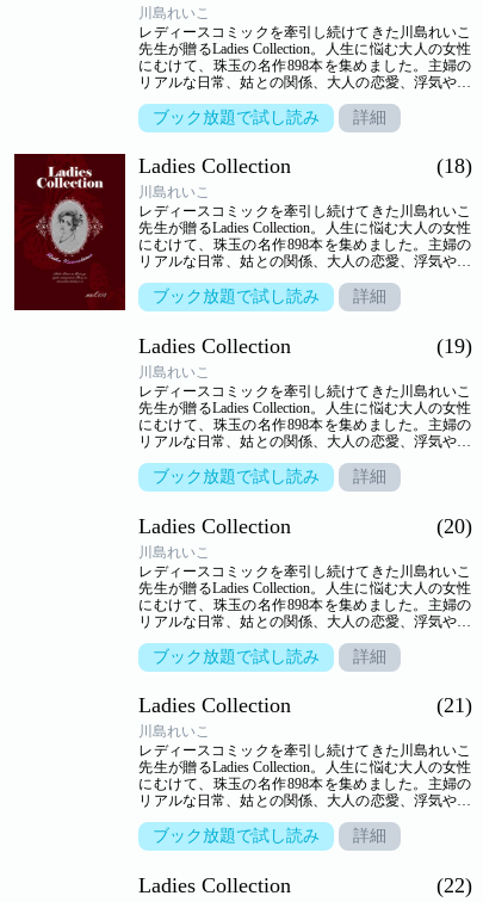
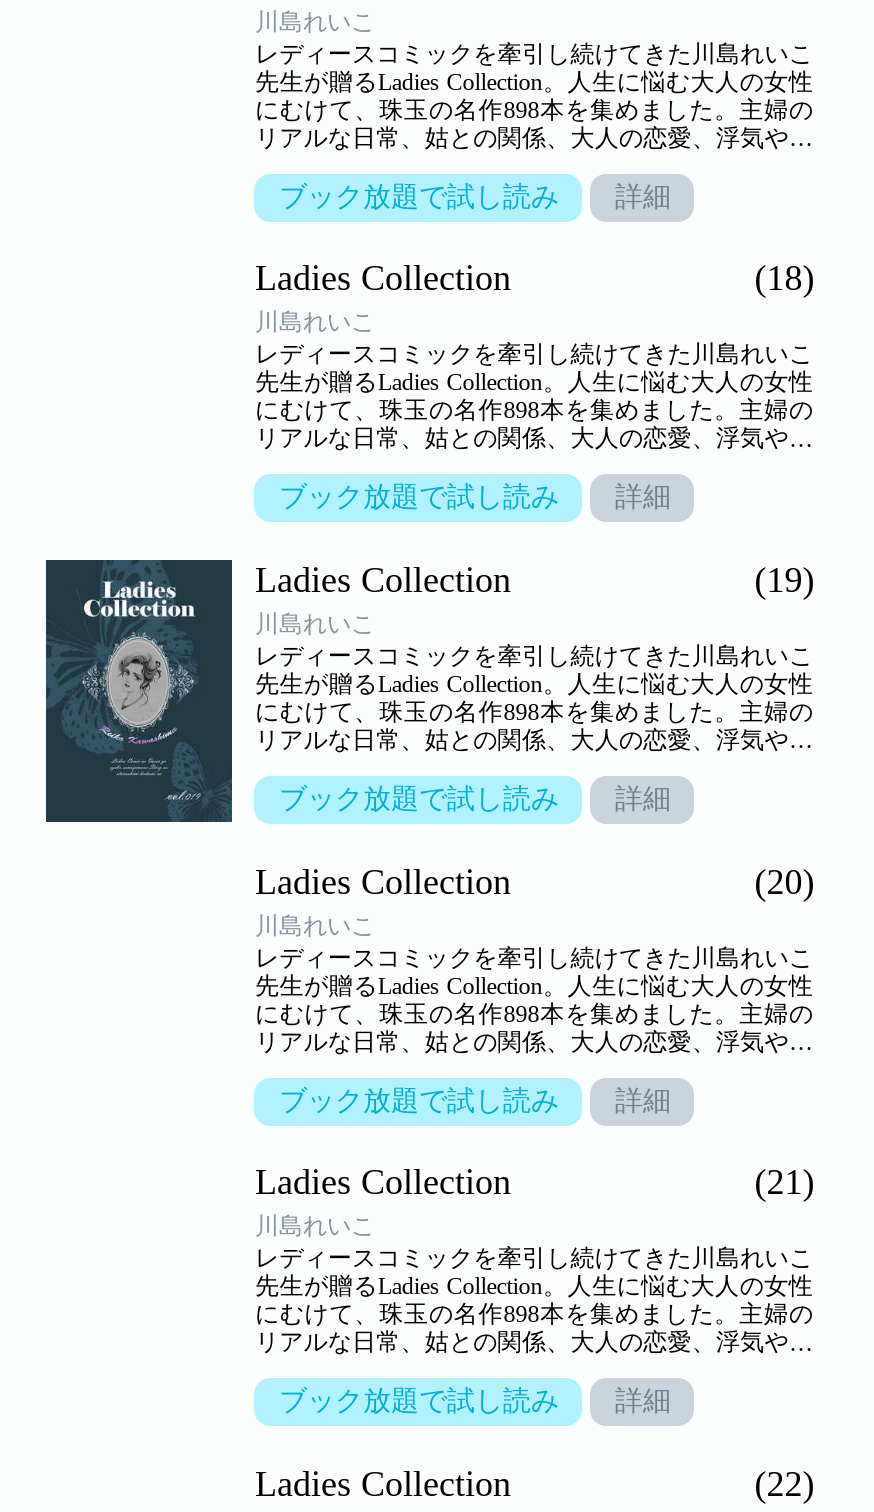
[13,153,126,311] [image] -> none
none -> [44,558,234,824] [image]

